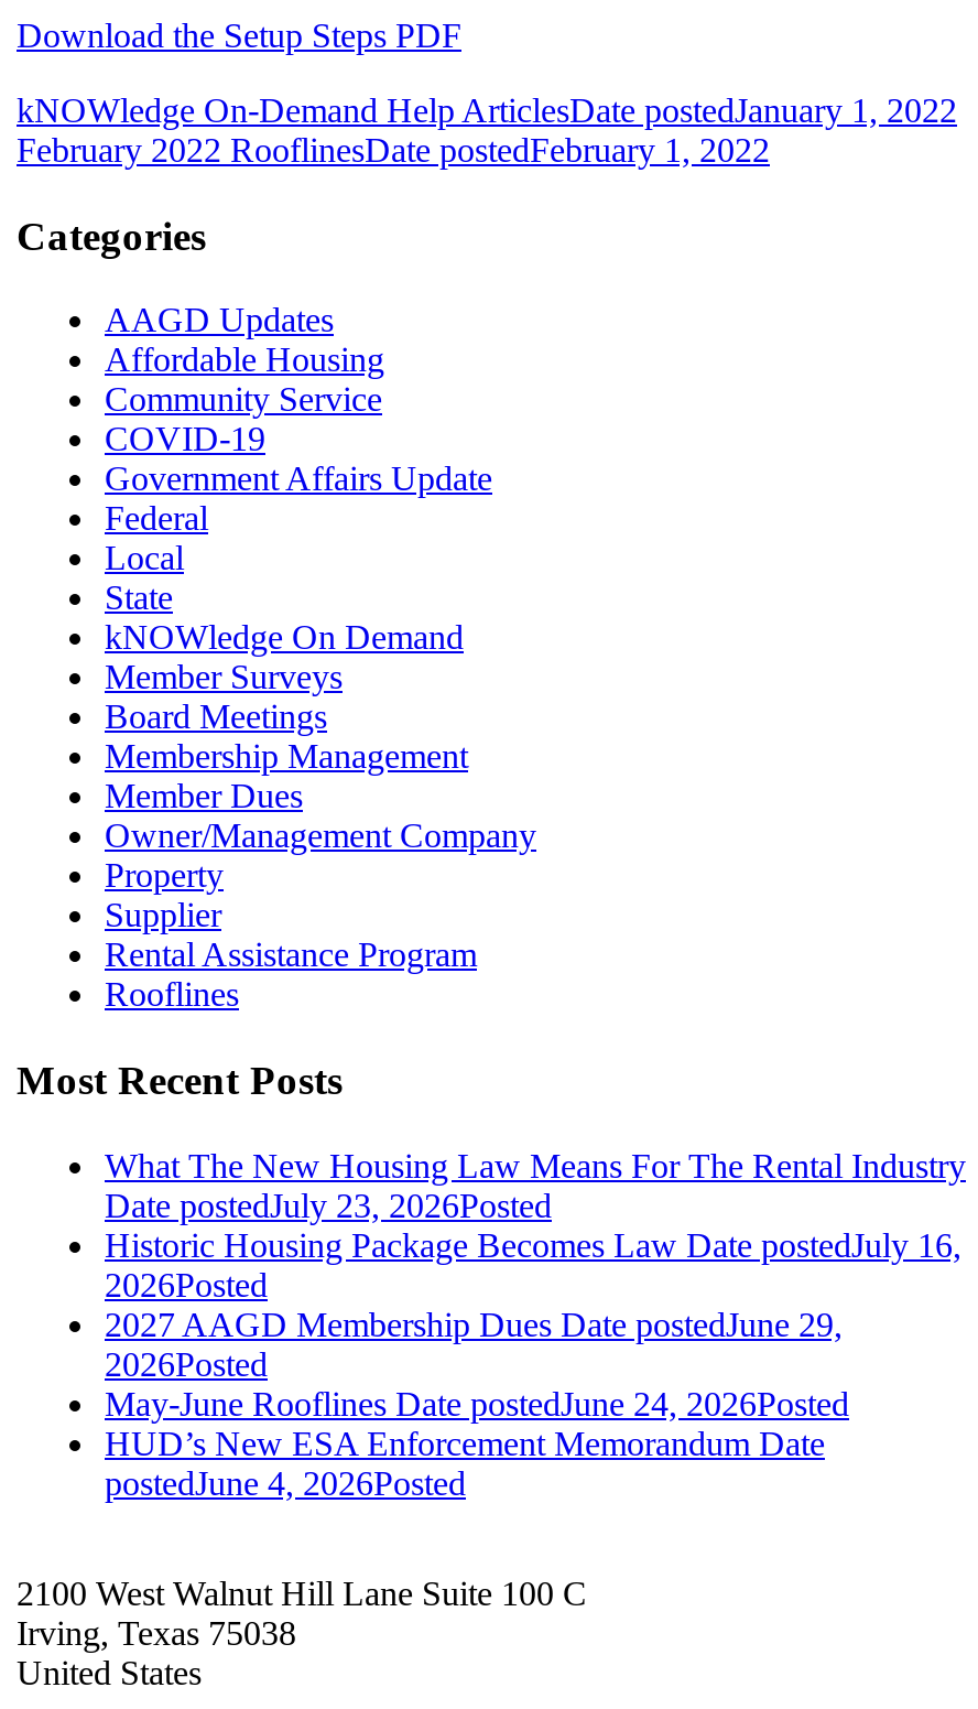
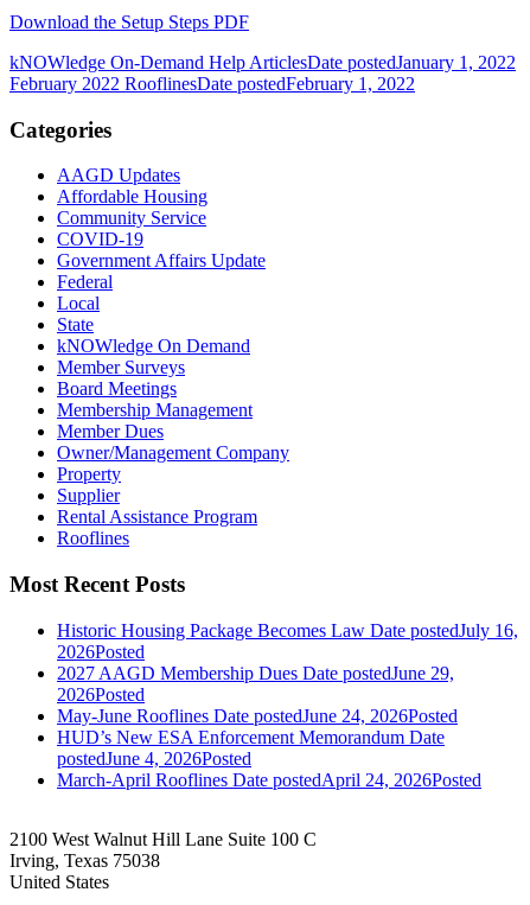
[105,1147,966,1224] What The New Housing Law Means For The Rental Industry | Date postedJuly 23, 2026Posted -> none
moved [105,1226,961,1501] -> [57,620,518,768]: Historic Housing Package Becomes Law Date postedJuly 16, | 2026Posted | 2027 AAGD Membership Dues Date postedJune 29, | 2026Posted | May-June Rooflines Date postedJune 24, 2026Posted | HUD’s New ESA Enforcement Memorandum Date | postedJune 4, 2026Posted
none -> [57,770,481,790] March-April Rooflines Date postedApril 24, 2026Posted

